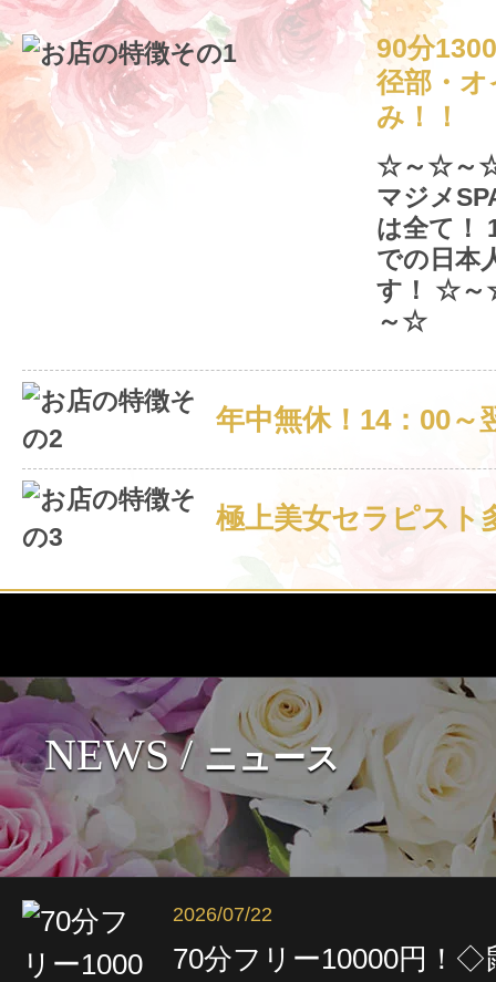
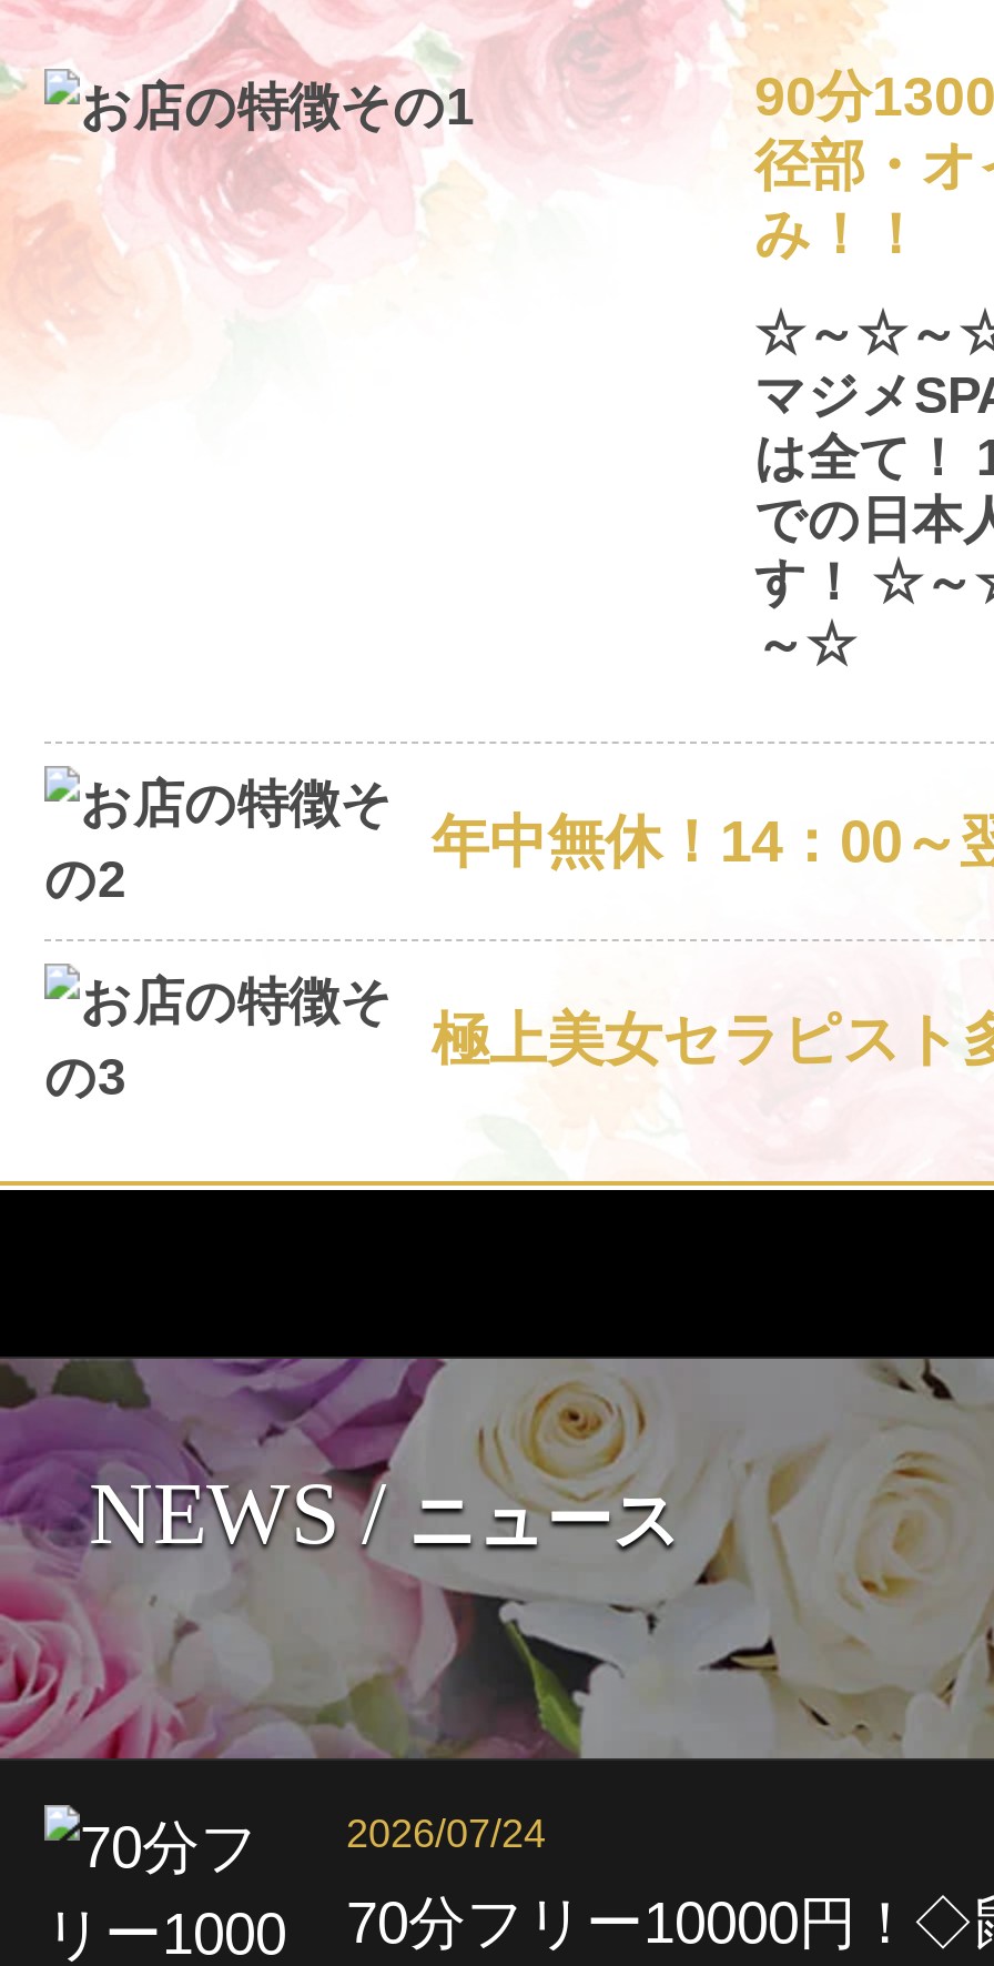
[173,903,272,926] 2026/07/22 -> [346,1812,546,1856] 2026/07/24

